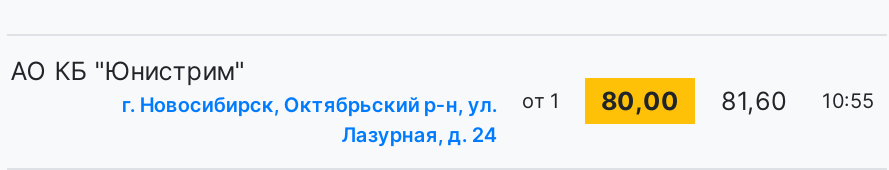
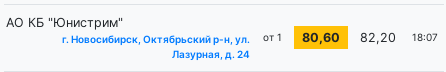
[601,85,679,115] 80,00 -> [302,30,340,45] 80,60
[721,85,787,115] 81,60 -> [359,30,395,45] 82,20
[822,87,874,111] 10:55 -> [411,31,437,43] 18:07

